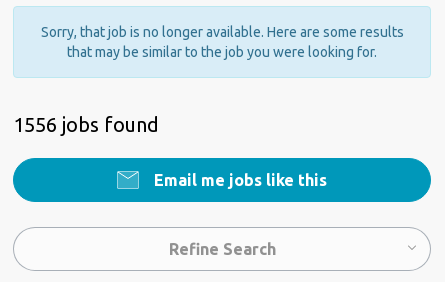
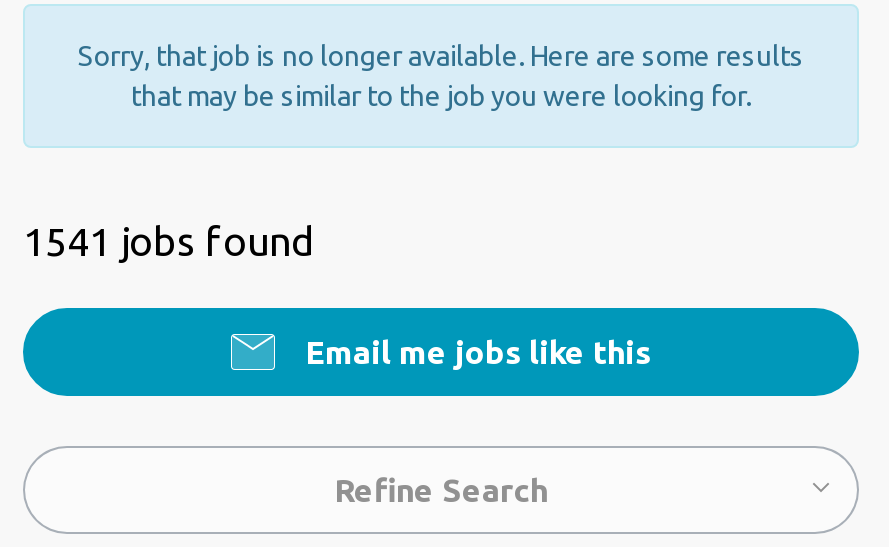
[13,113,159,136] 1556 jobs found -> [23,218,315,264] 1541 jobs found

